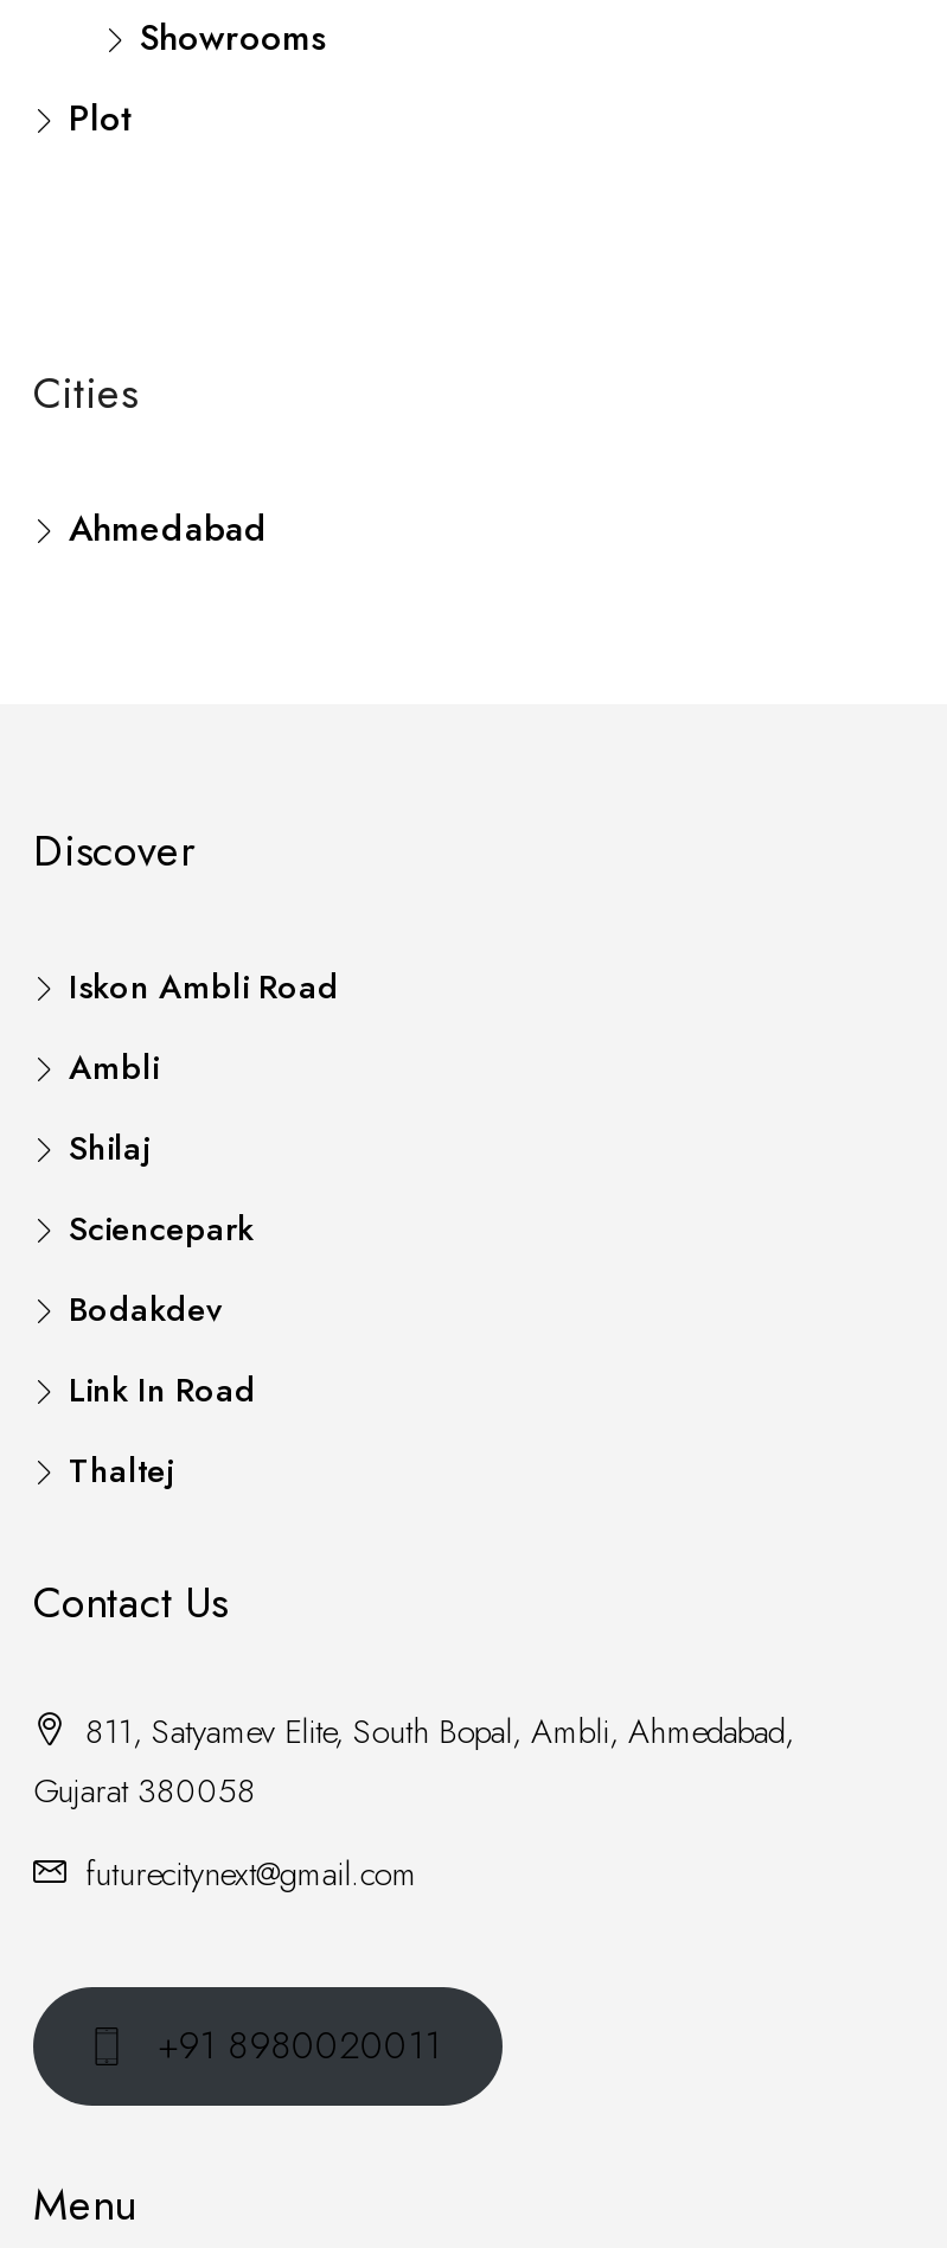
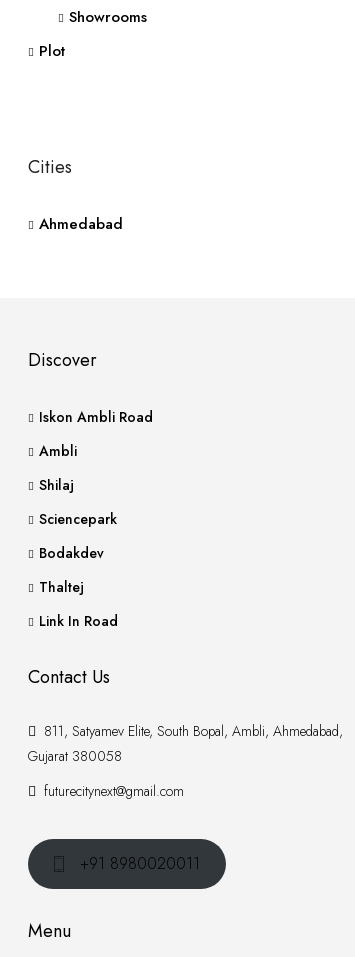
moved [69,1366,256,1413] -> [39,611,118,631]: Link In Road
moved [69,1446,175,1494] -> [39,577,84,597]: Thaltej

